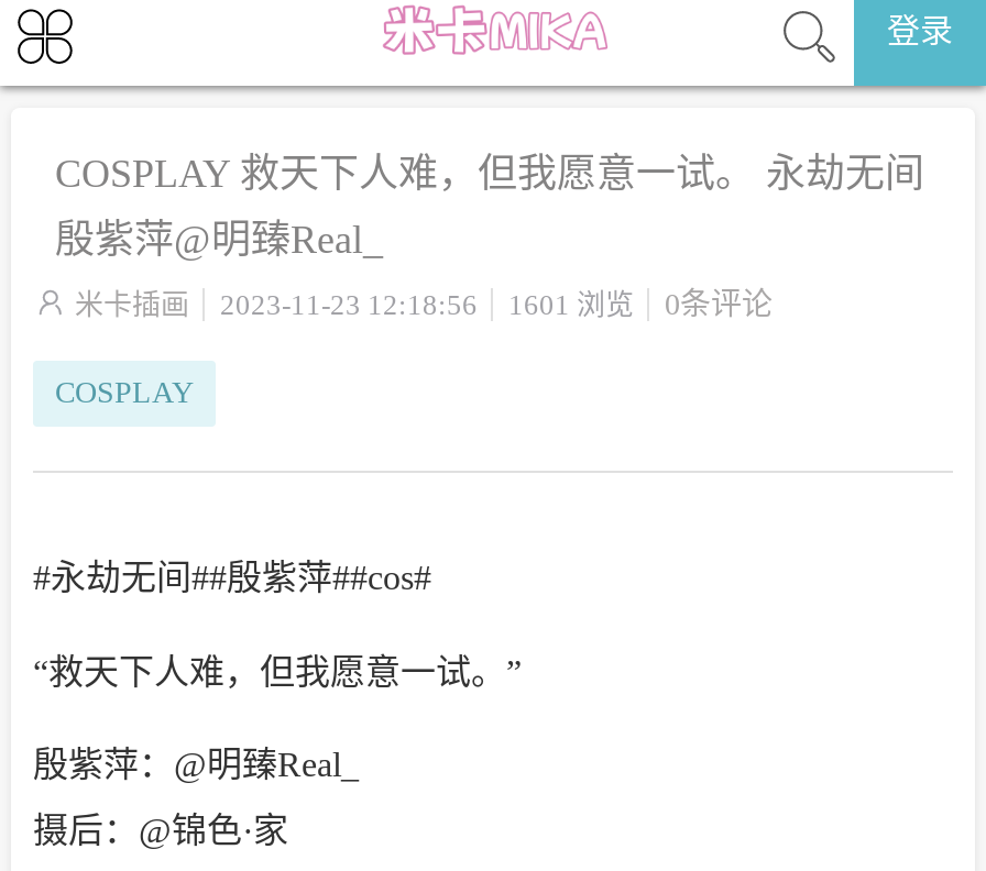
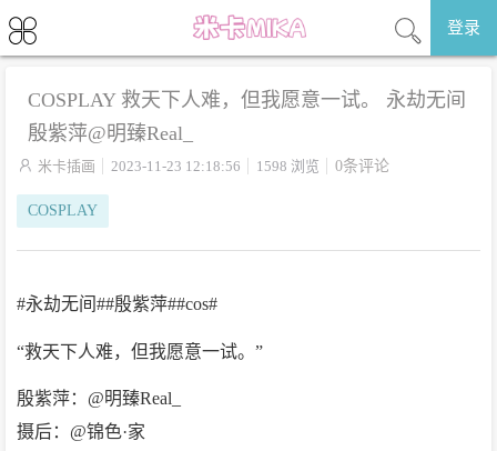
[508,288,634,321] 1601 浏览 -> [256,158,319,174] 1598 浏览

